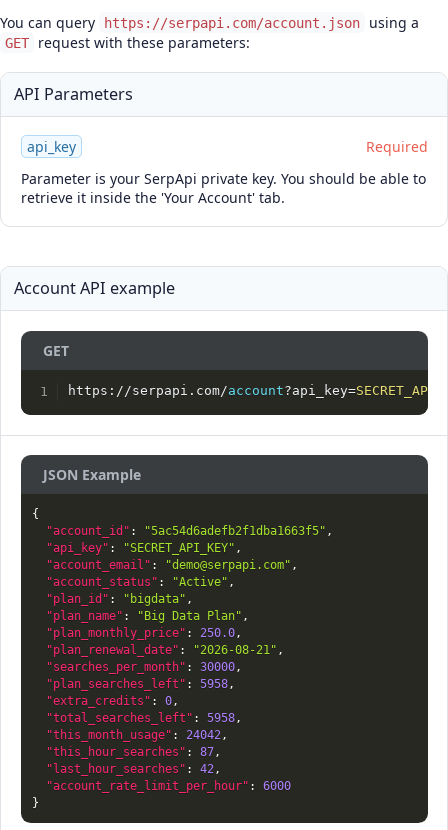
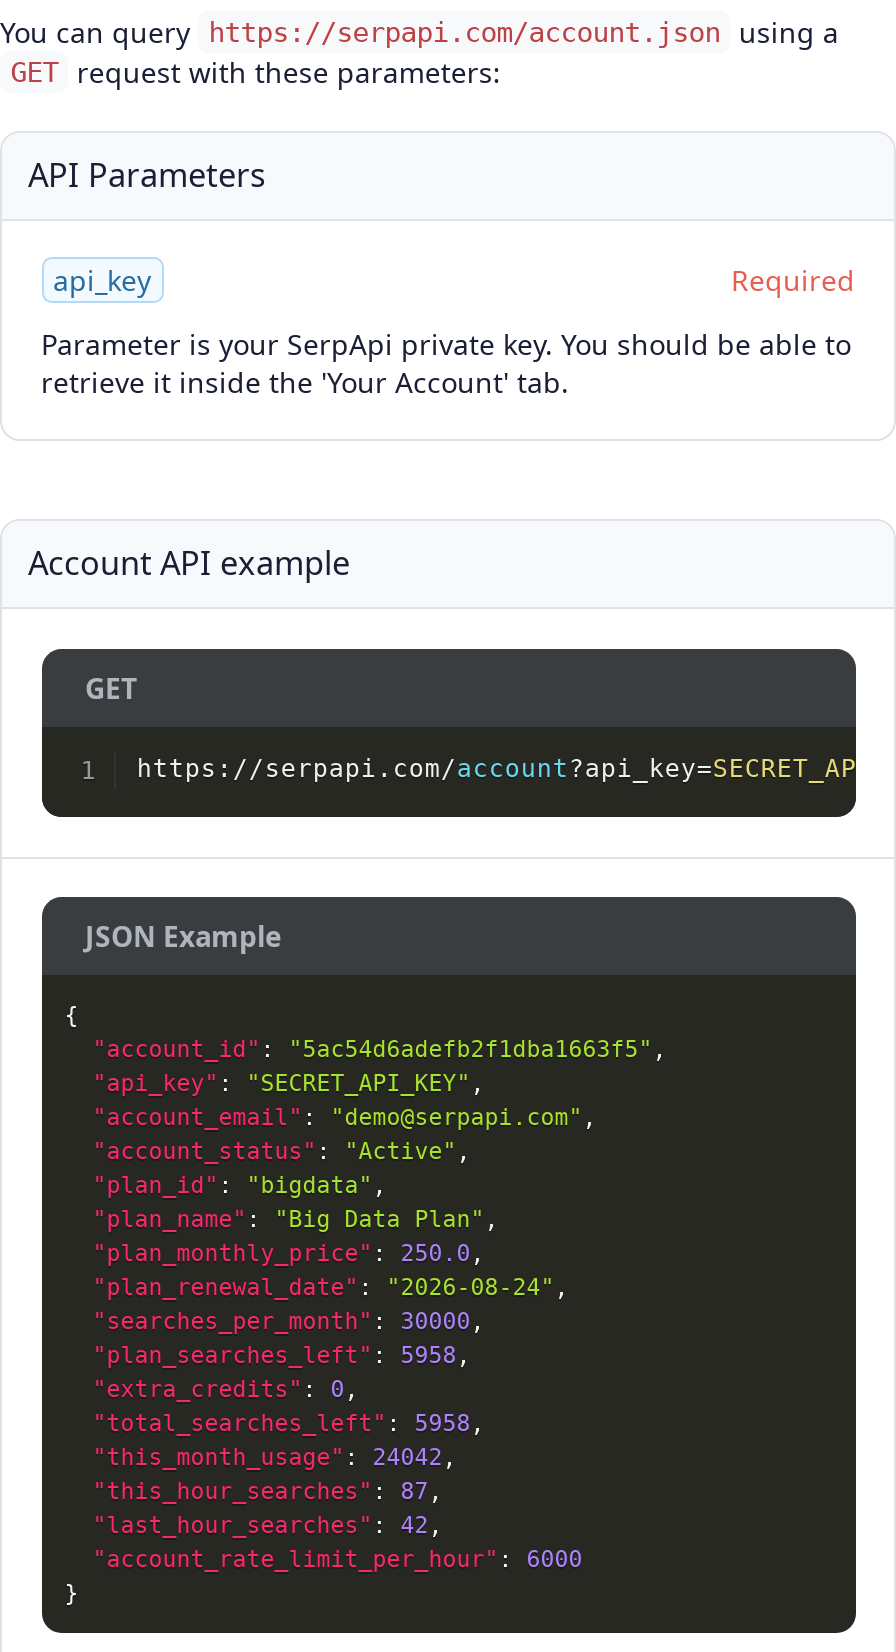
[46,643,284,657] "plan_renewal_date": "2026-08-21", -> [92,1273,568,1301] "plan_renewal_date": "2026-08-24",

